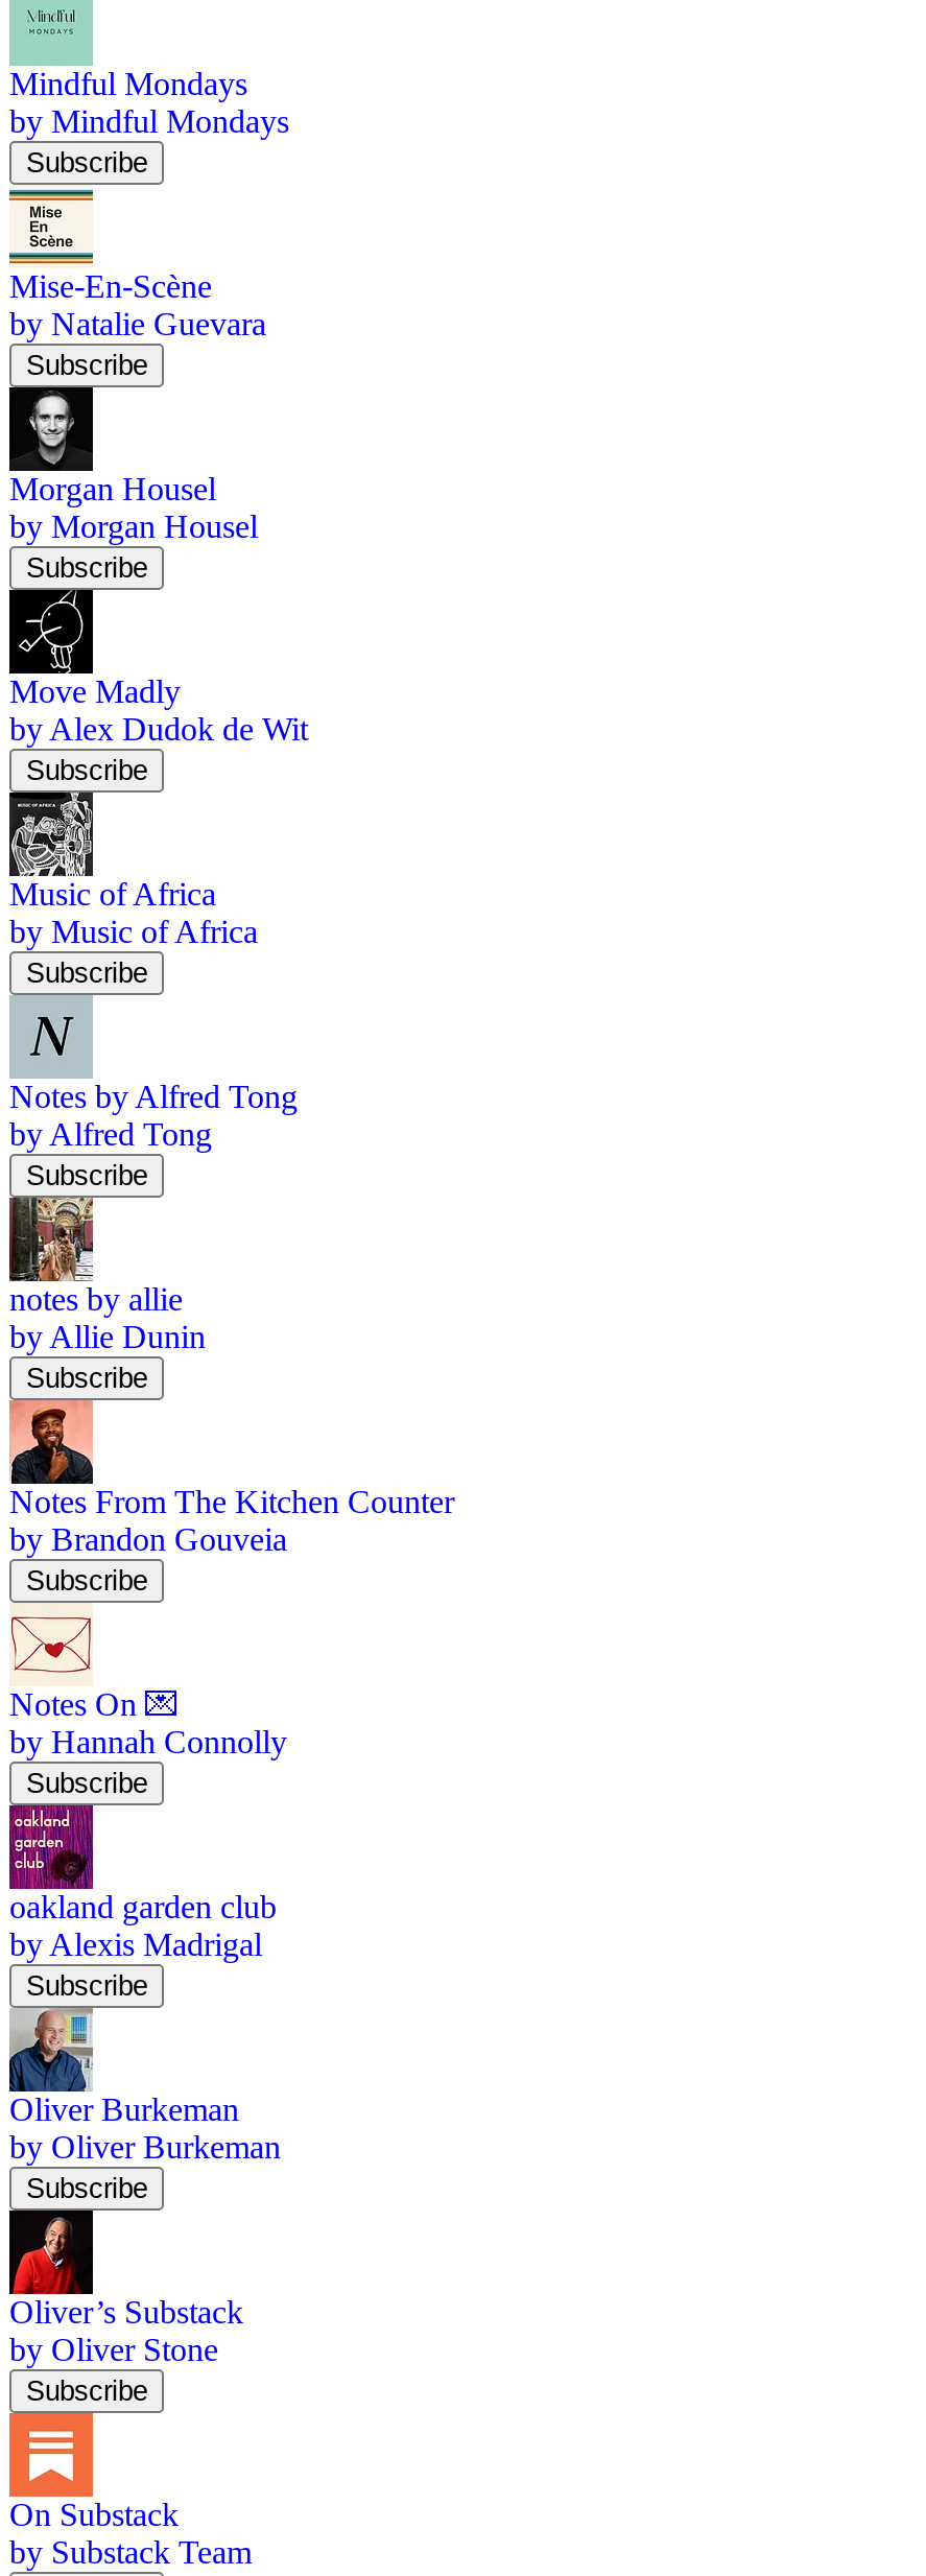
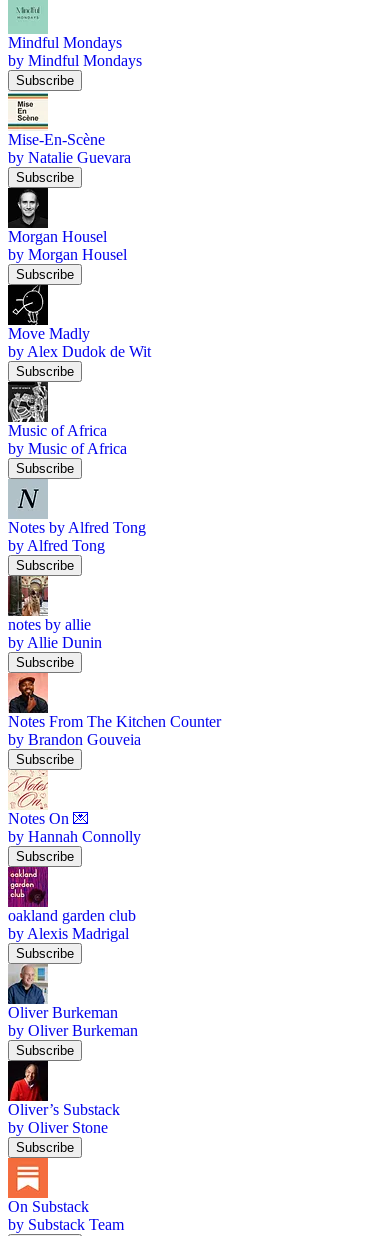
[9,1609,93,1682] [image] -> [10,772,47,808] [image]

